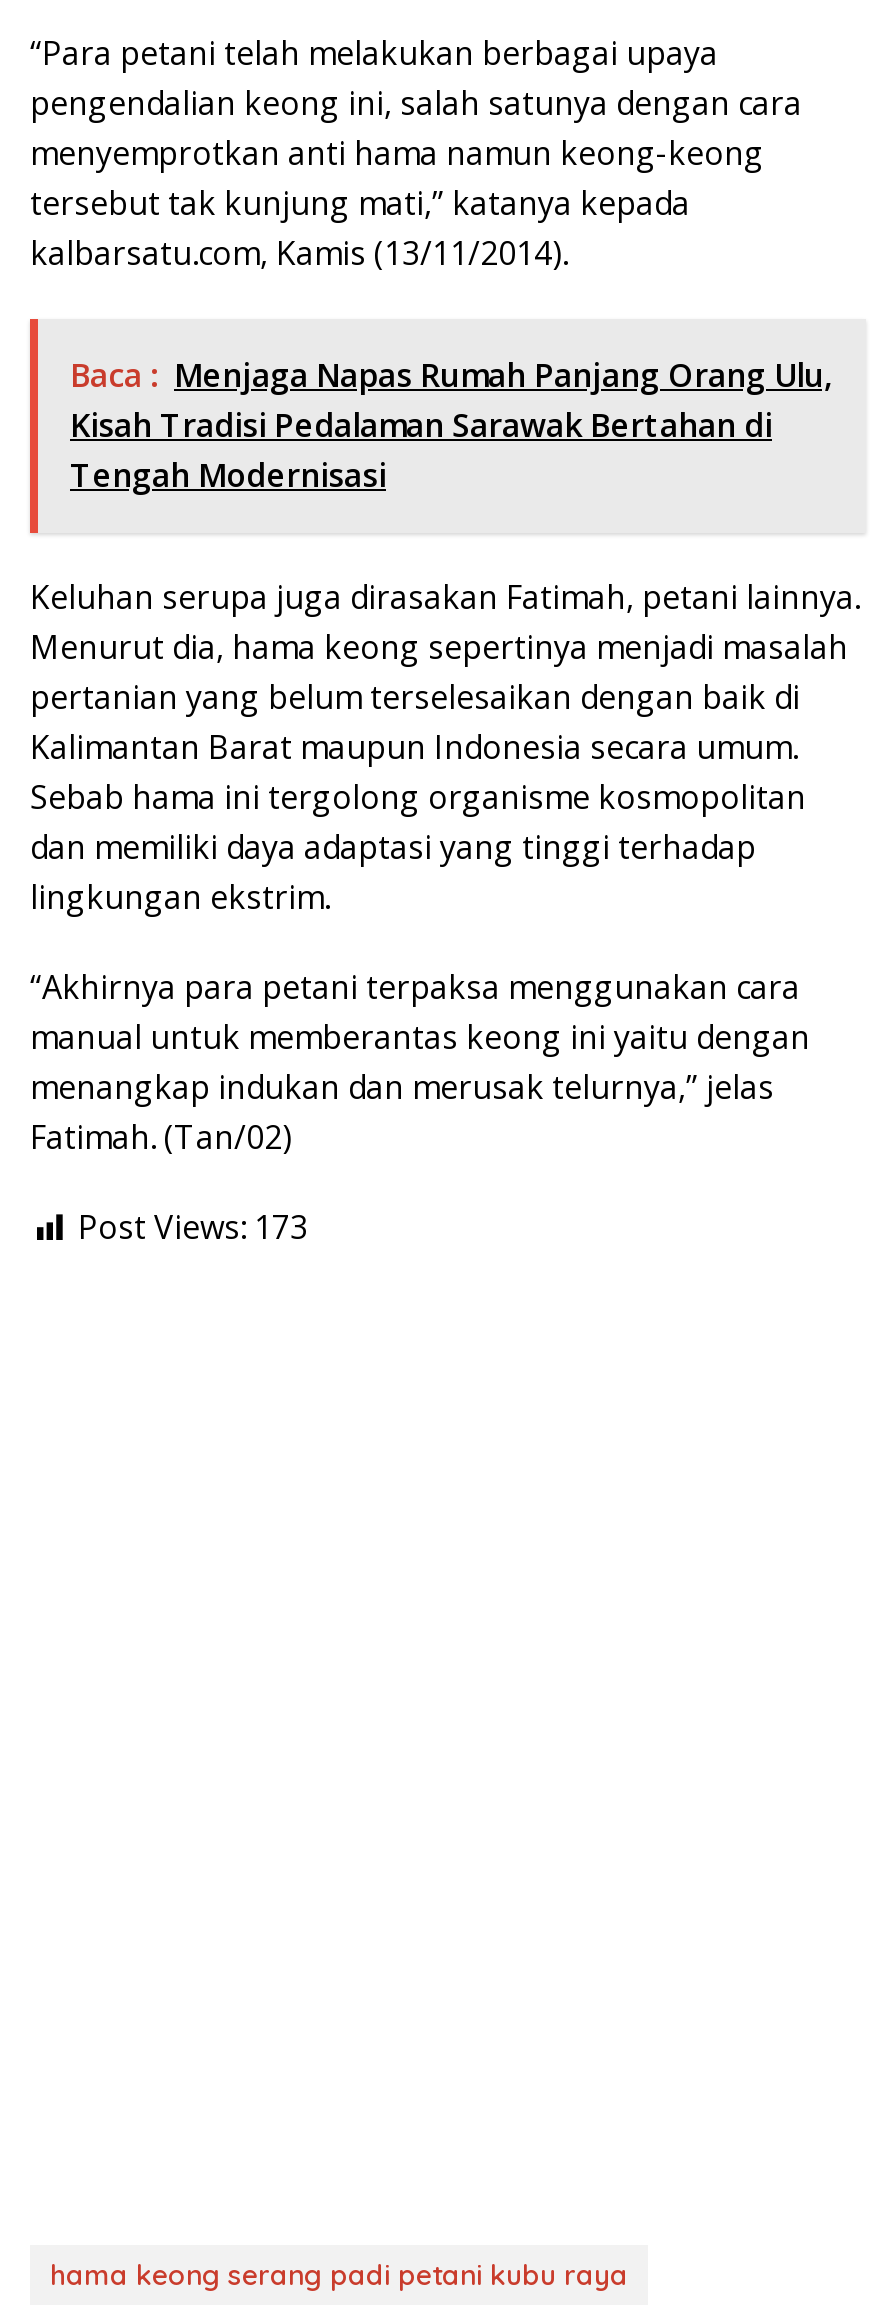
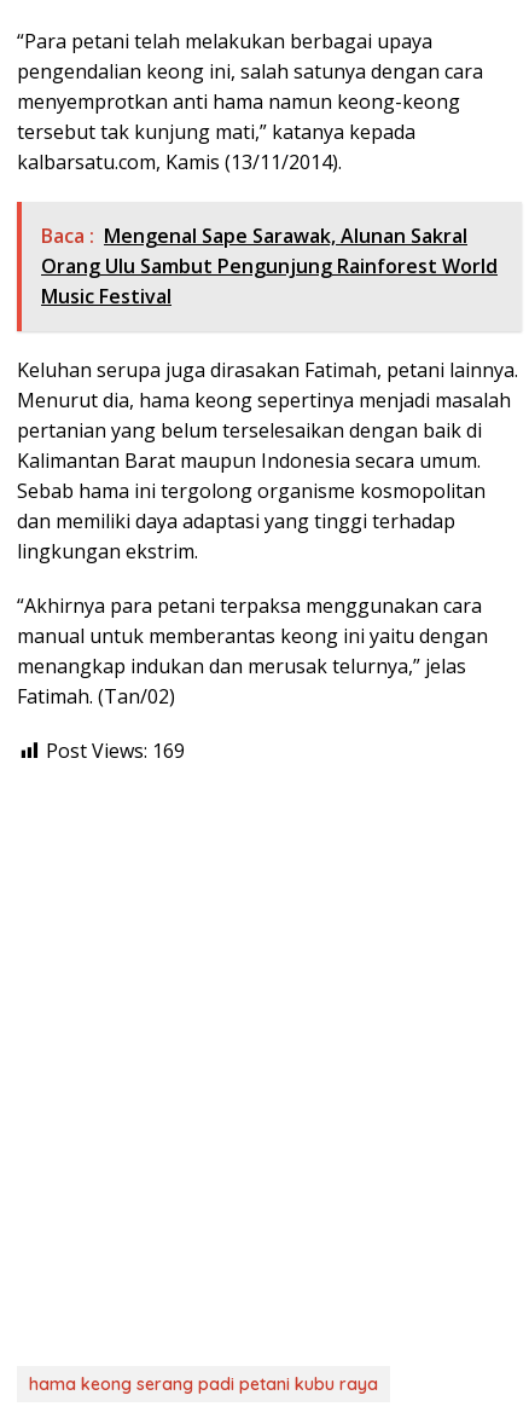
[70,353,832,497] Baca : Menjaga Napas Rumah Panjang Orang Ulu, | Kisah Tradisi Pedalaman Sarawak Bertahan di | Tengah Modernisasi -> [41,222,498,309] Baca : Mengenal Sape Sarawak, Alunan Sakral | Orang Ulu Sambut Pengunjung Rainforest World | Music Festival
[78,1205,308,1249] Post Views: 173 -> [46,737,185,764] Post Views: 169

